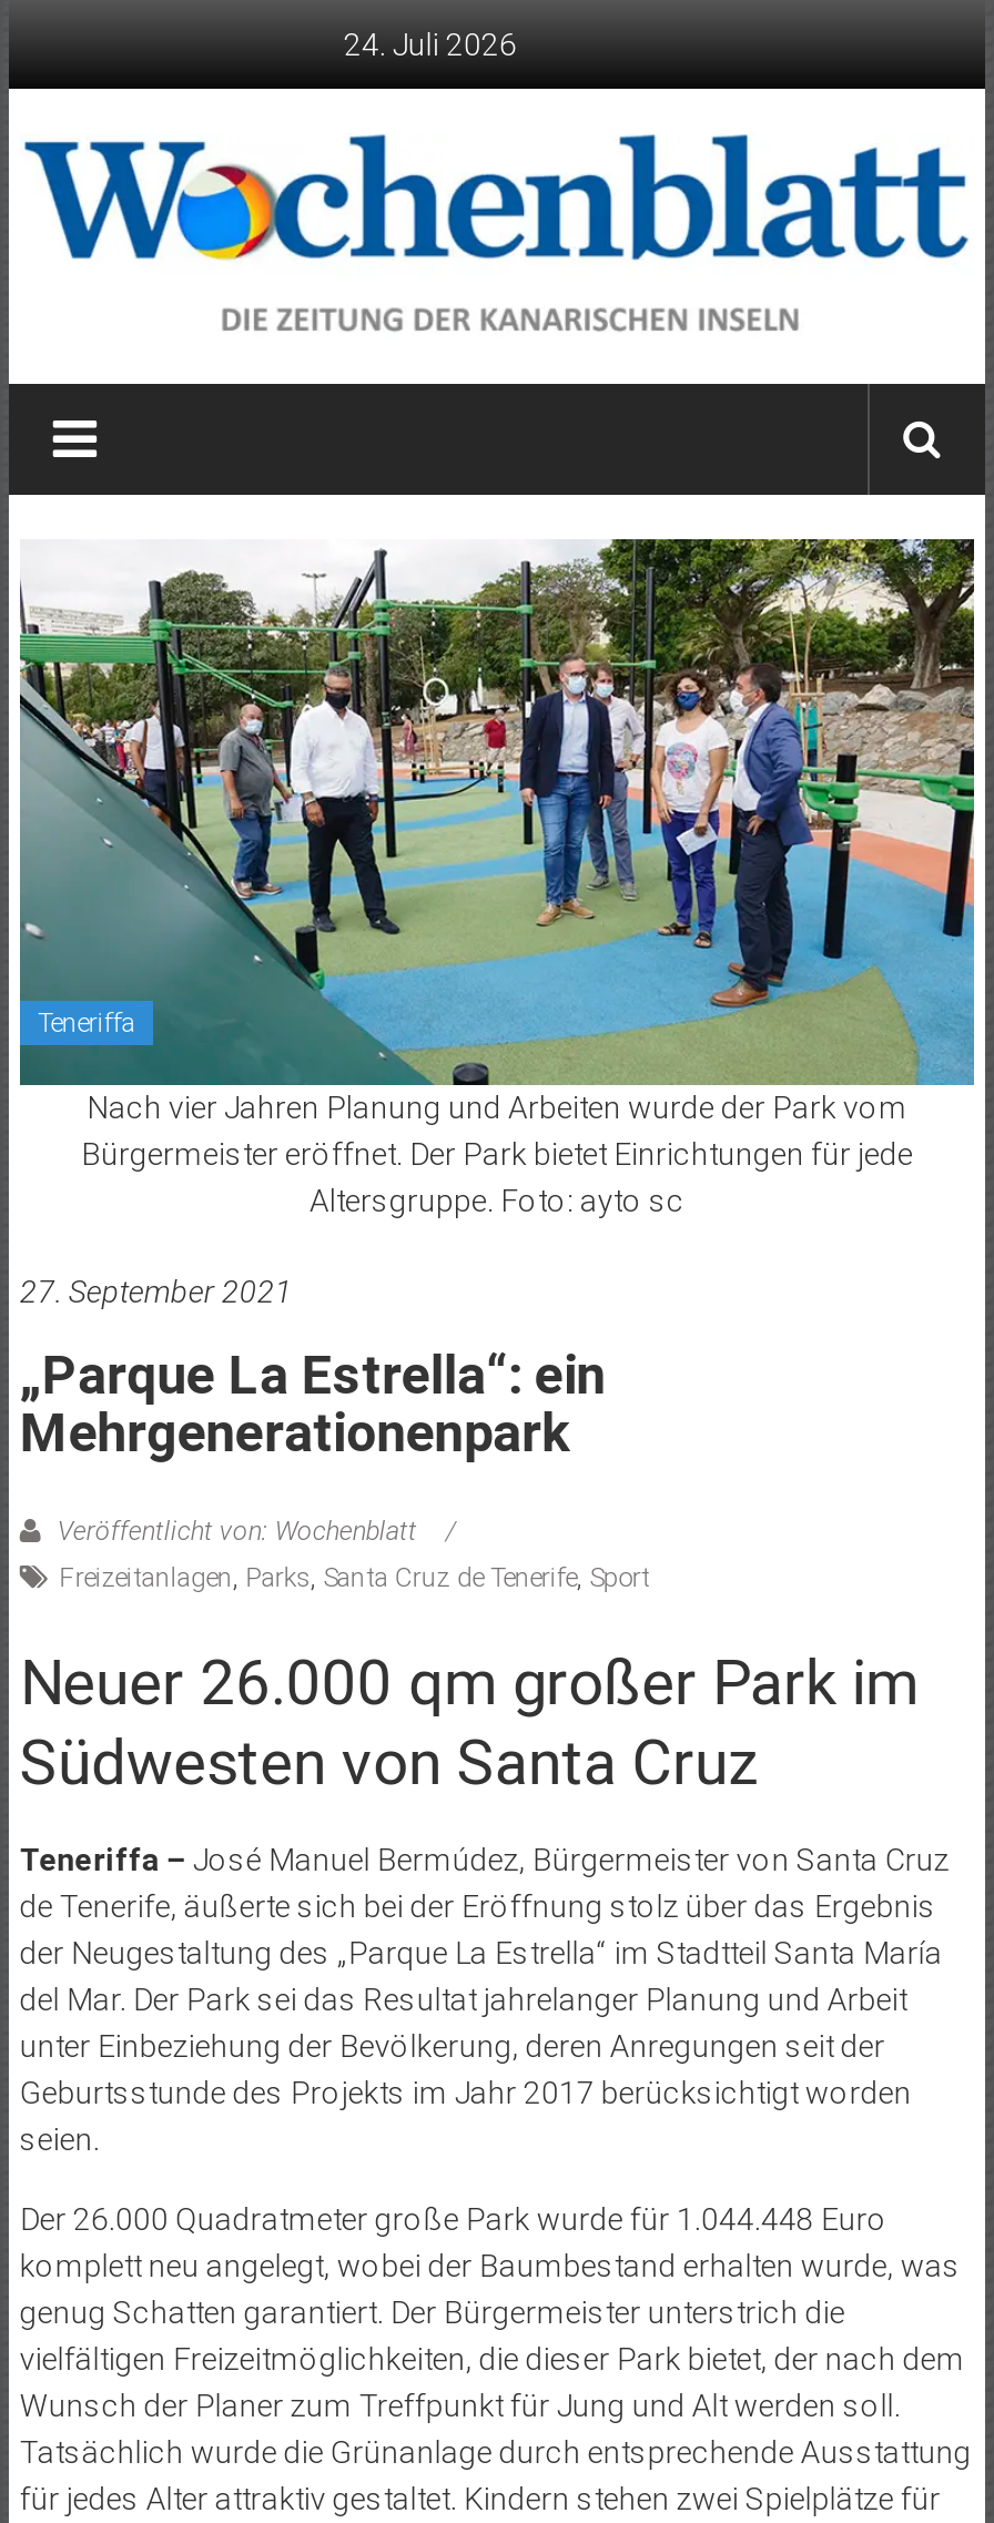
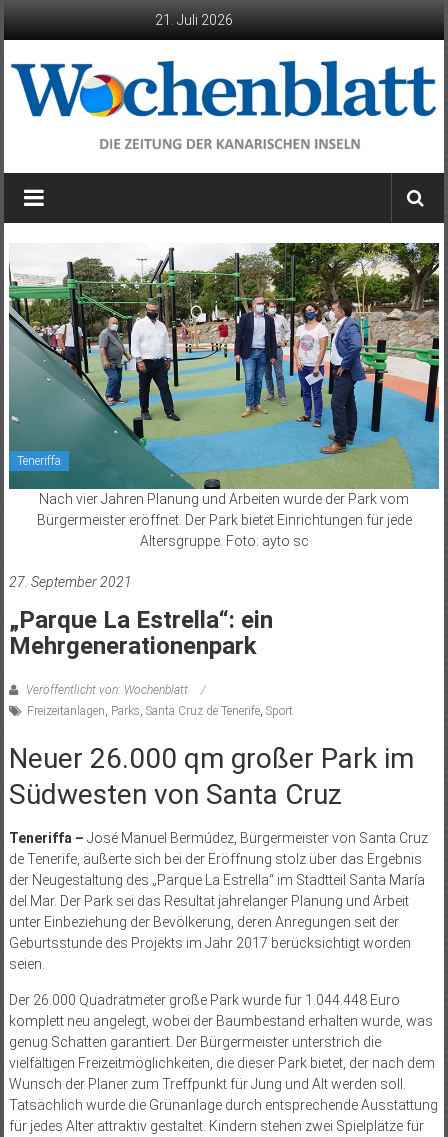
[344,27,517,62] 24. Juli 2026 -> [155,12,233,28] 21. Juli 2026

